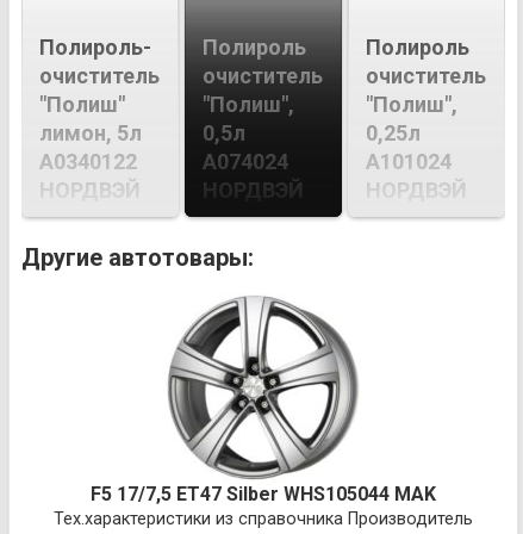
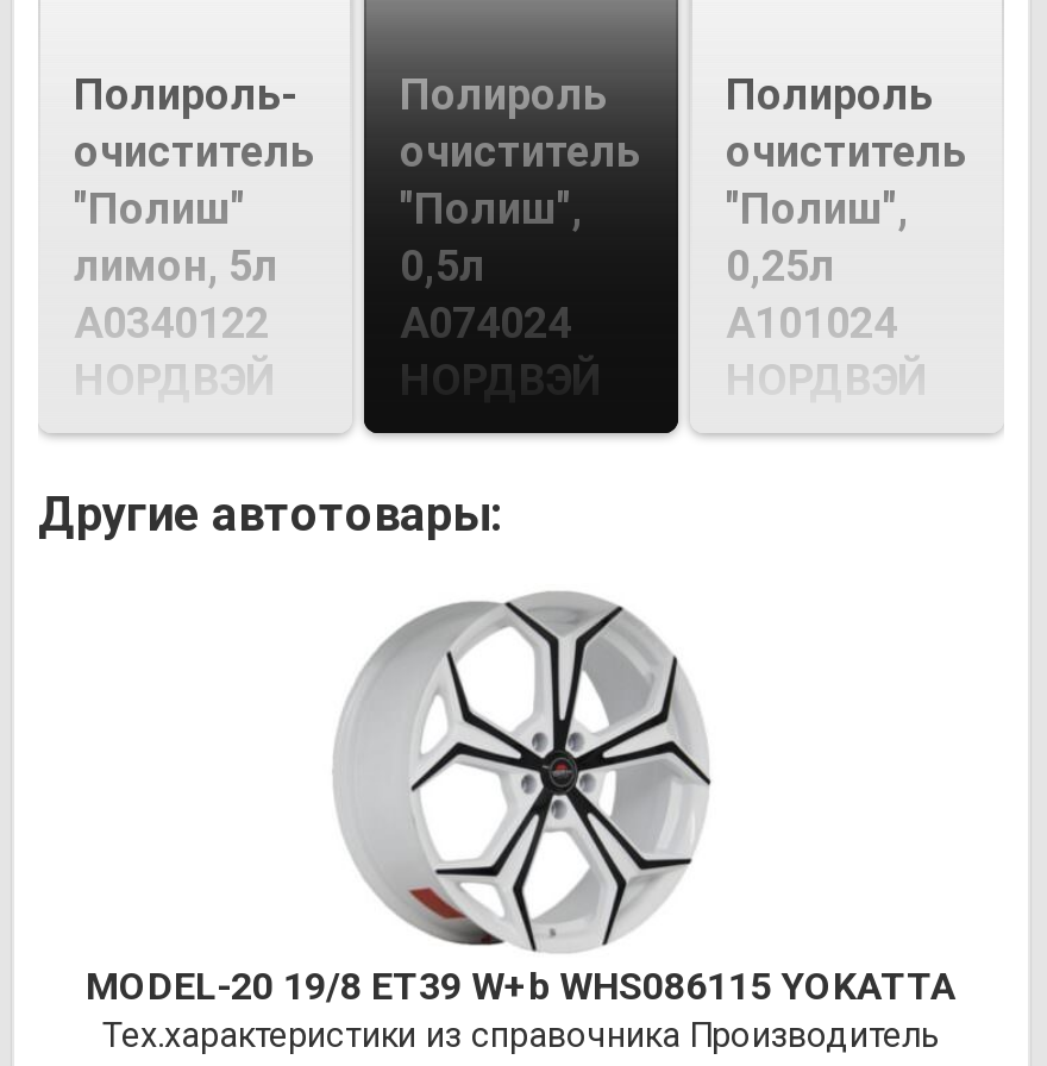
[91,296,436,505] [image] | F5 17/7,5 ET47 Silber WHS105044 MAK -> [86,590,957,1009] [image] | MODEL-20 19/8 ET39 W+b WHS086115 YOKATTA

